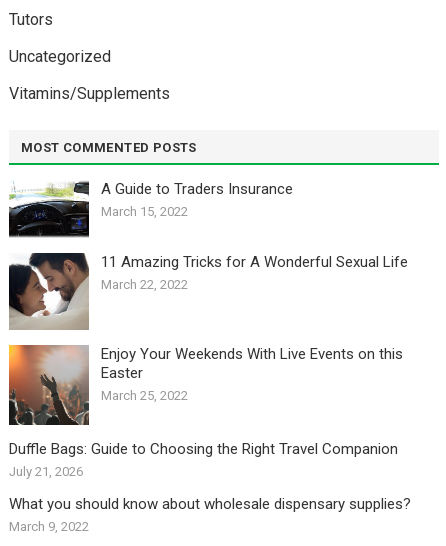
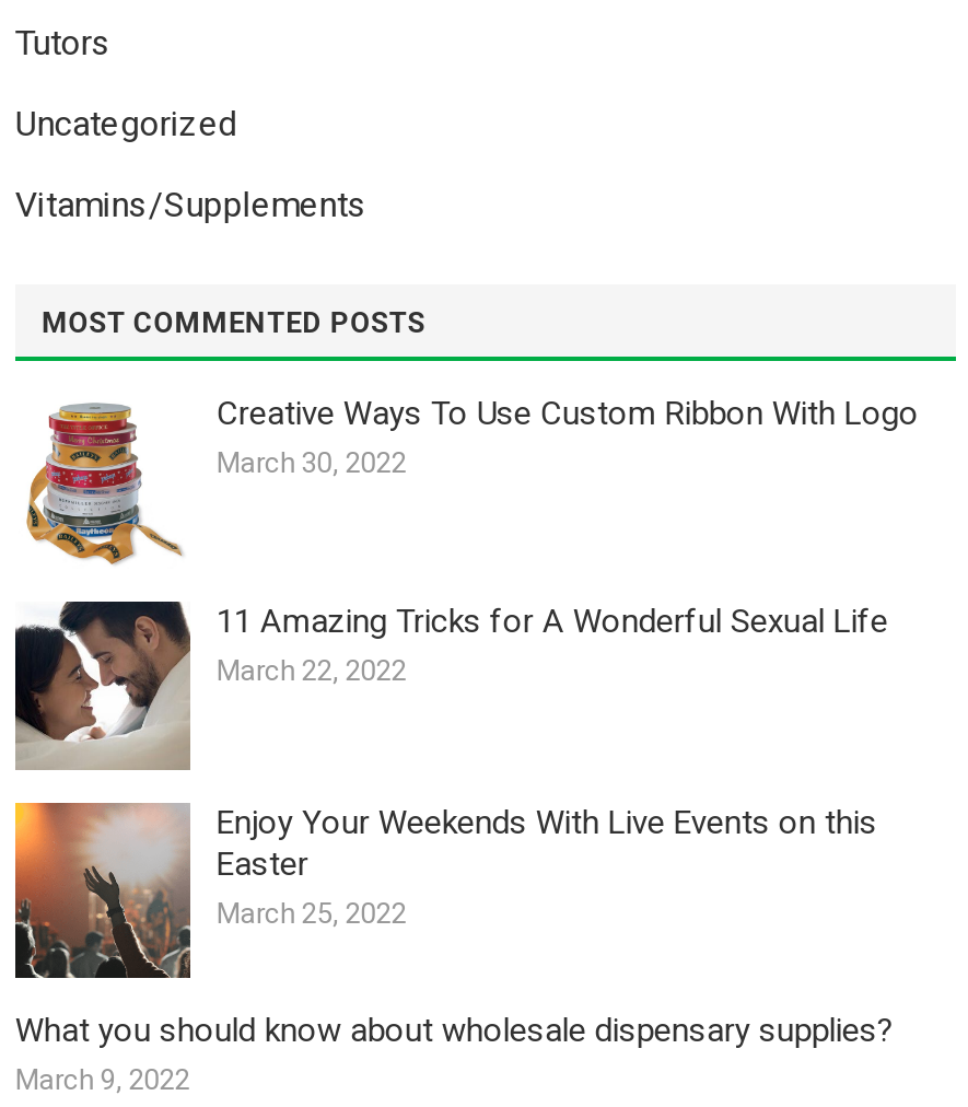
[8,180,293,238] [image] | A Guide to Traders Insurance | March 15, 2022 -> [15,394,919,567] [image] | Creative Ways To Use Custom Ribbon With Logo￼ | March 30, 2022
moved [8,253,408,403] -> [13,602,888,929]: [image] | 11 Amazing Tricks for A Wonderful Sexual Life￼ | March 22, 2022 | Enjoy Your Weekends With Live Events on this | Easter | March 25, 2022
[9,440,398,479] Duffle Bags: Guide to Choosing the Right Travel Companion | July 21, 2026 -> none

